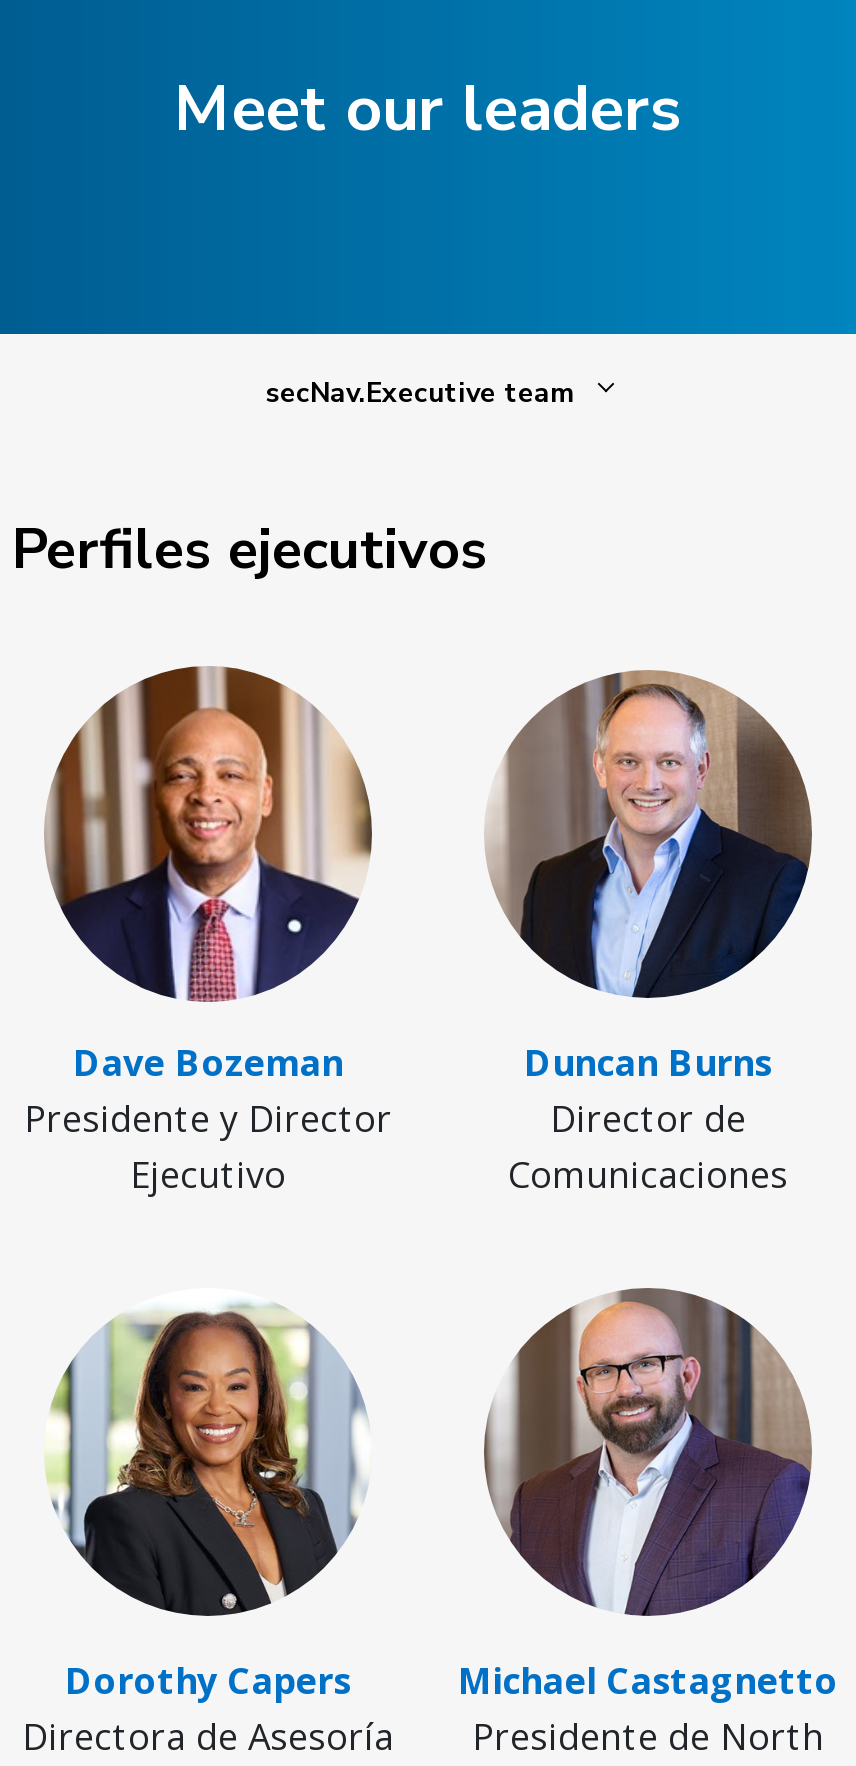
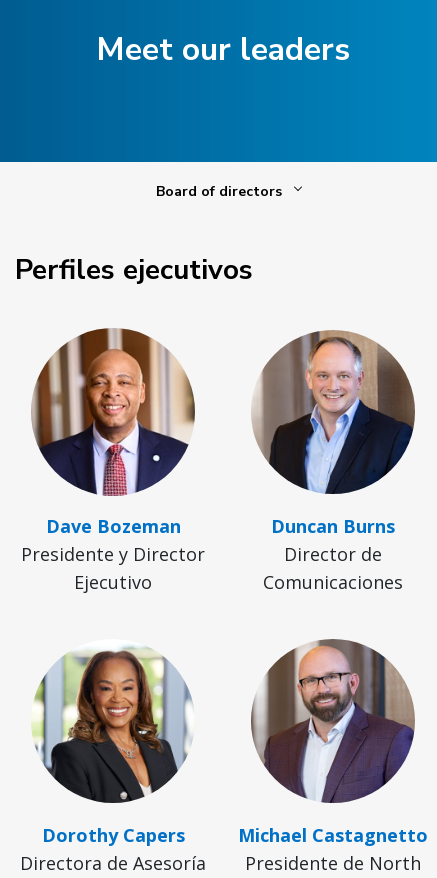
[266,374,574,412] secNav.Executive team -> [156,182,282,201] Board of directors

